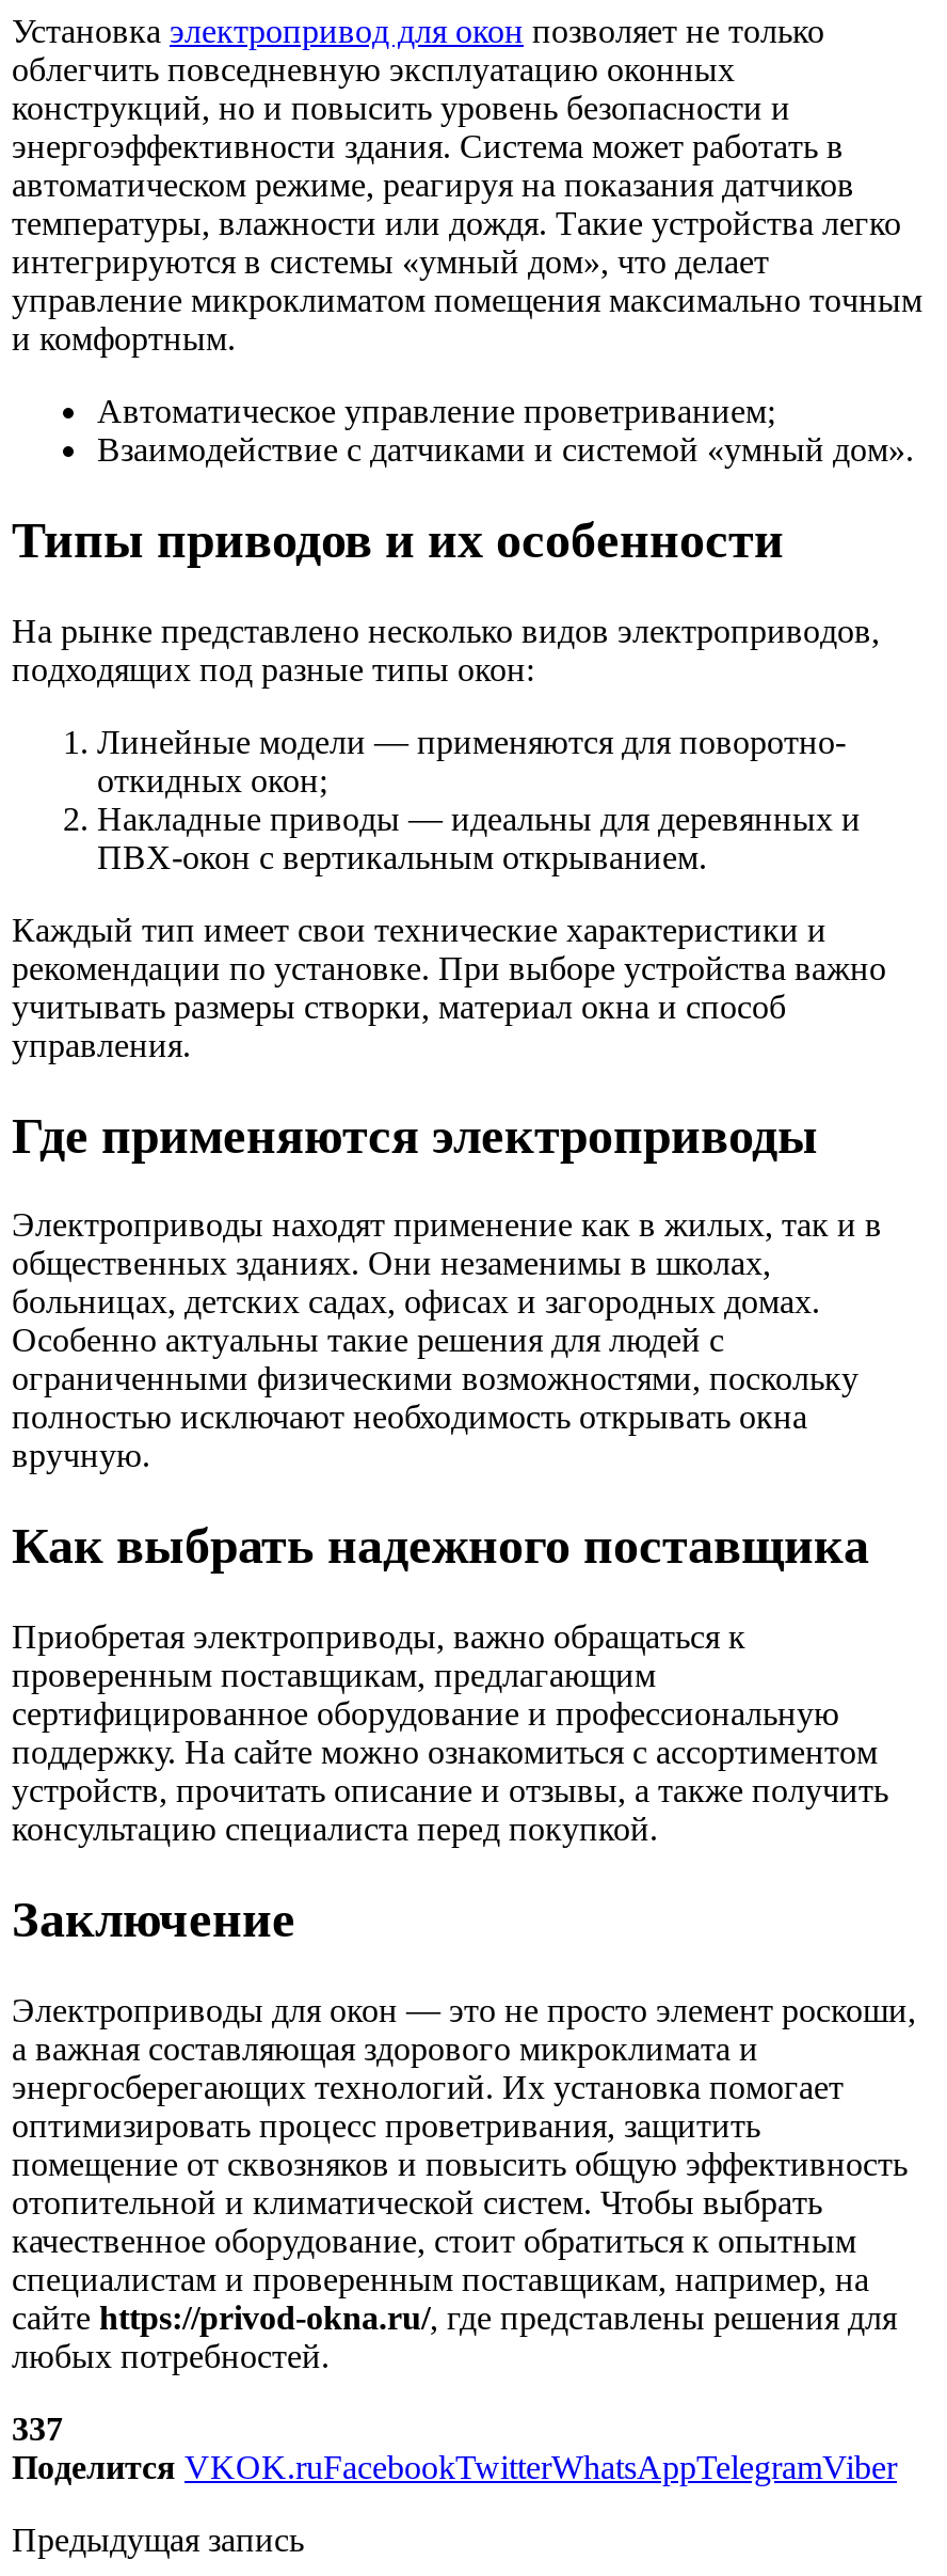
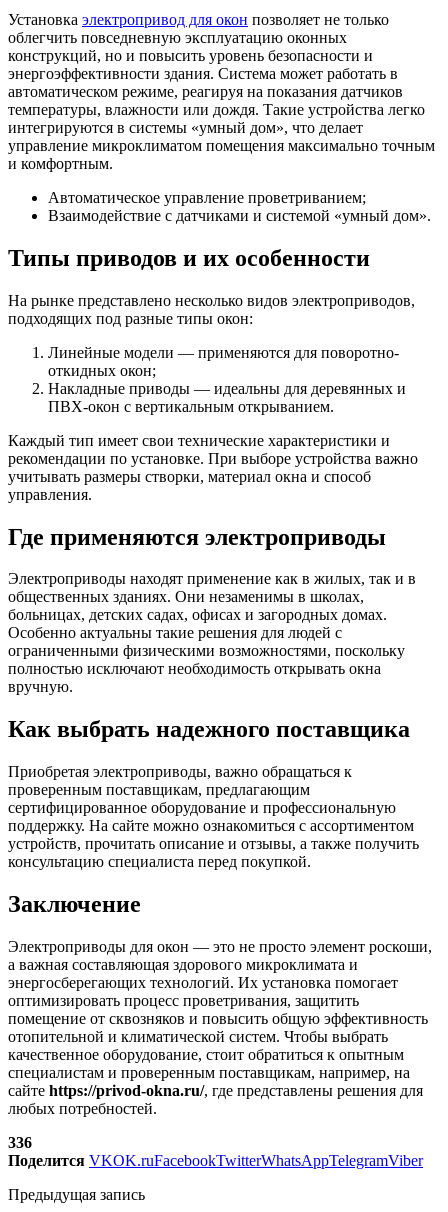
[12,2411,63,2447] 337 -> [8,1134,32,1151] 336

